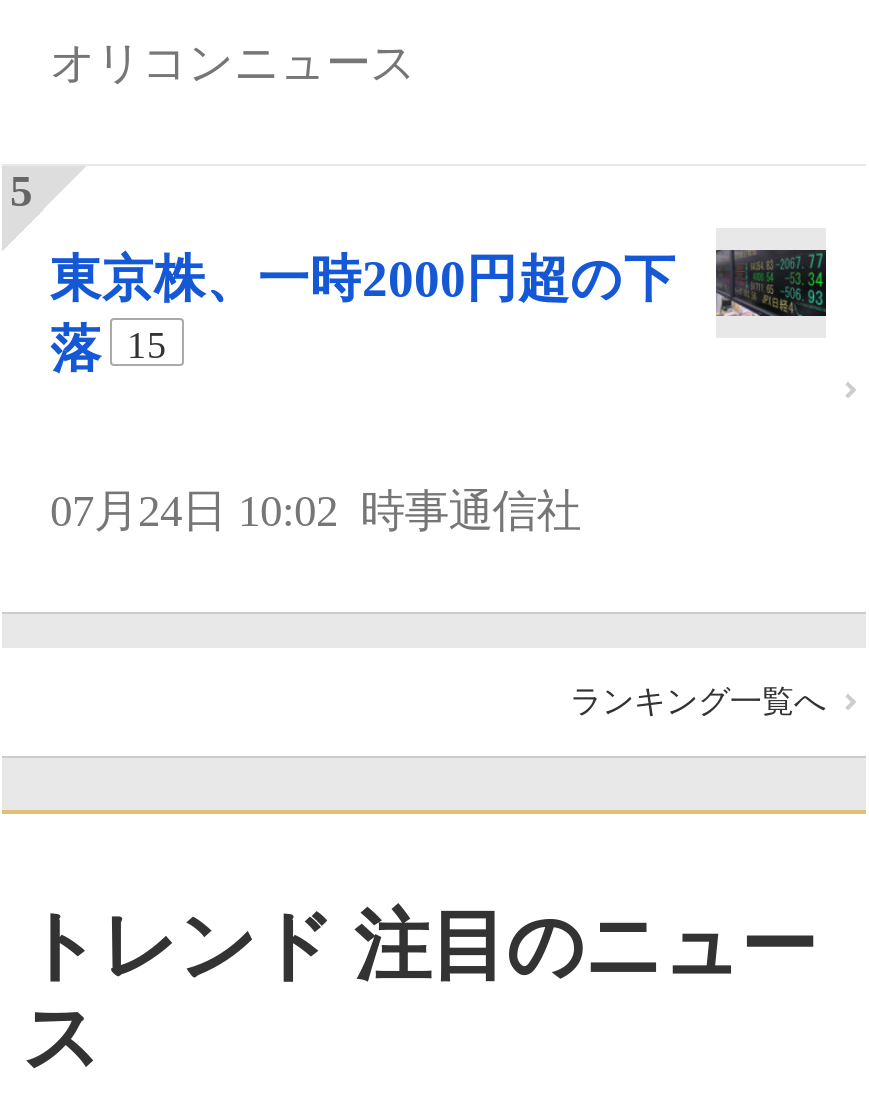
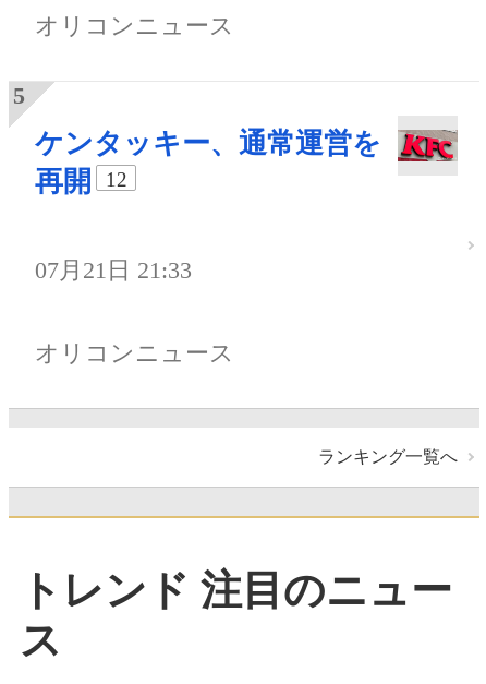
[50,248,828,536] [image] | 東京株、一時2000円超の下 | 落 15 | 07月24日 10:02 時事通信社 -> [35,127,458,366] [image] | ケンタッキー、通常運営を | 再開 12 | 07月21日 21:33 | オリコンニュース

